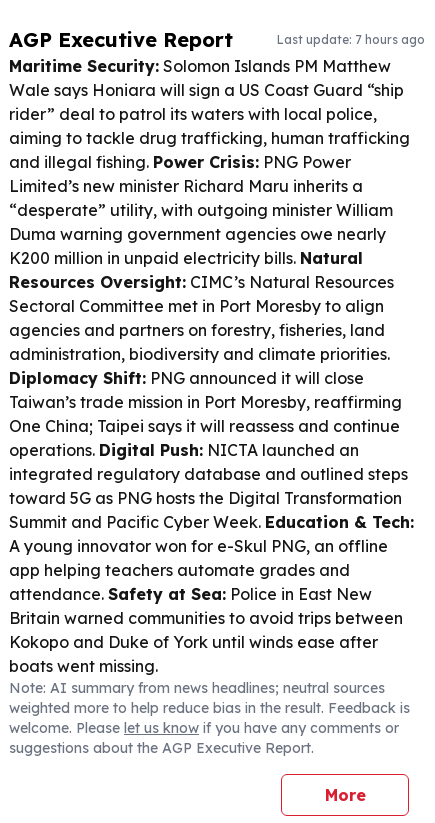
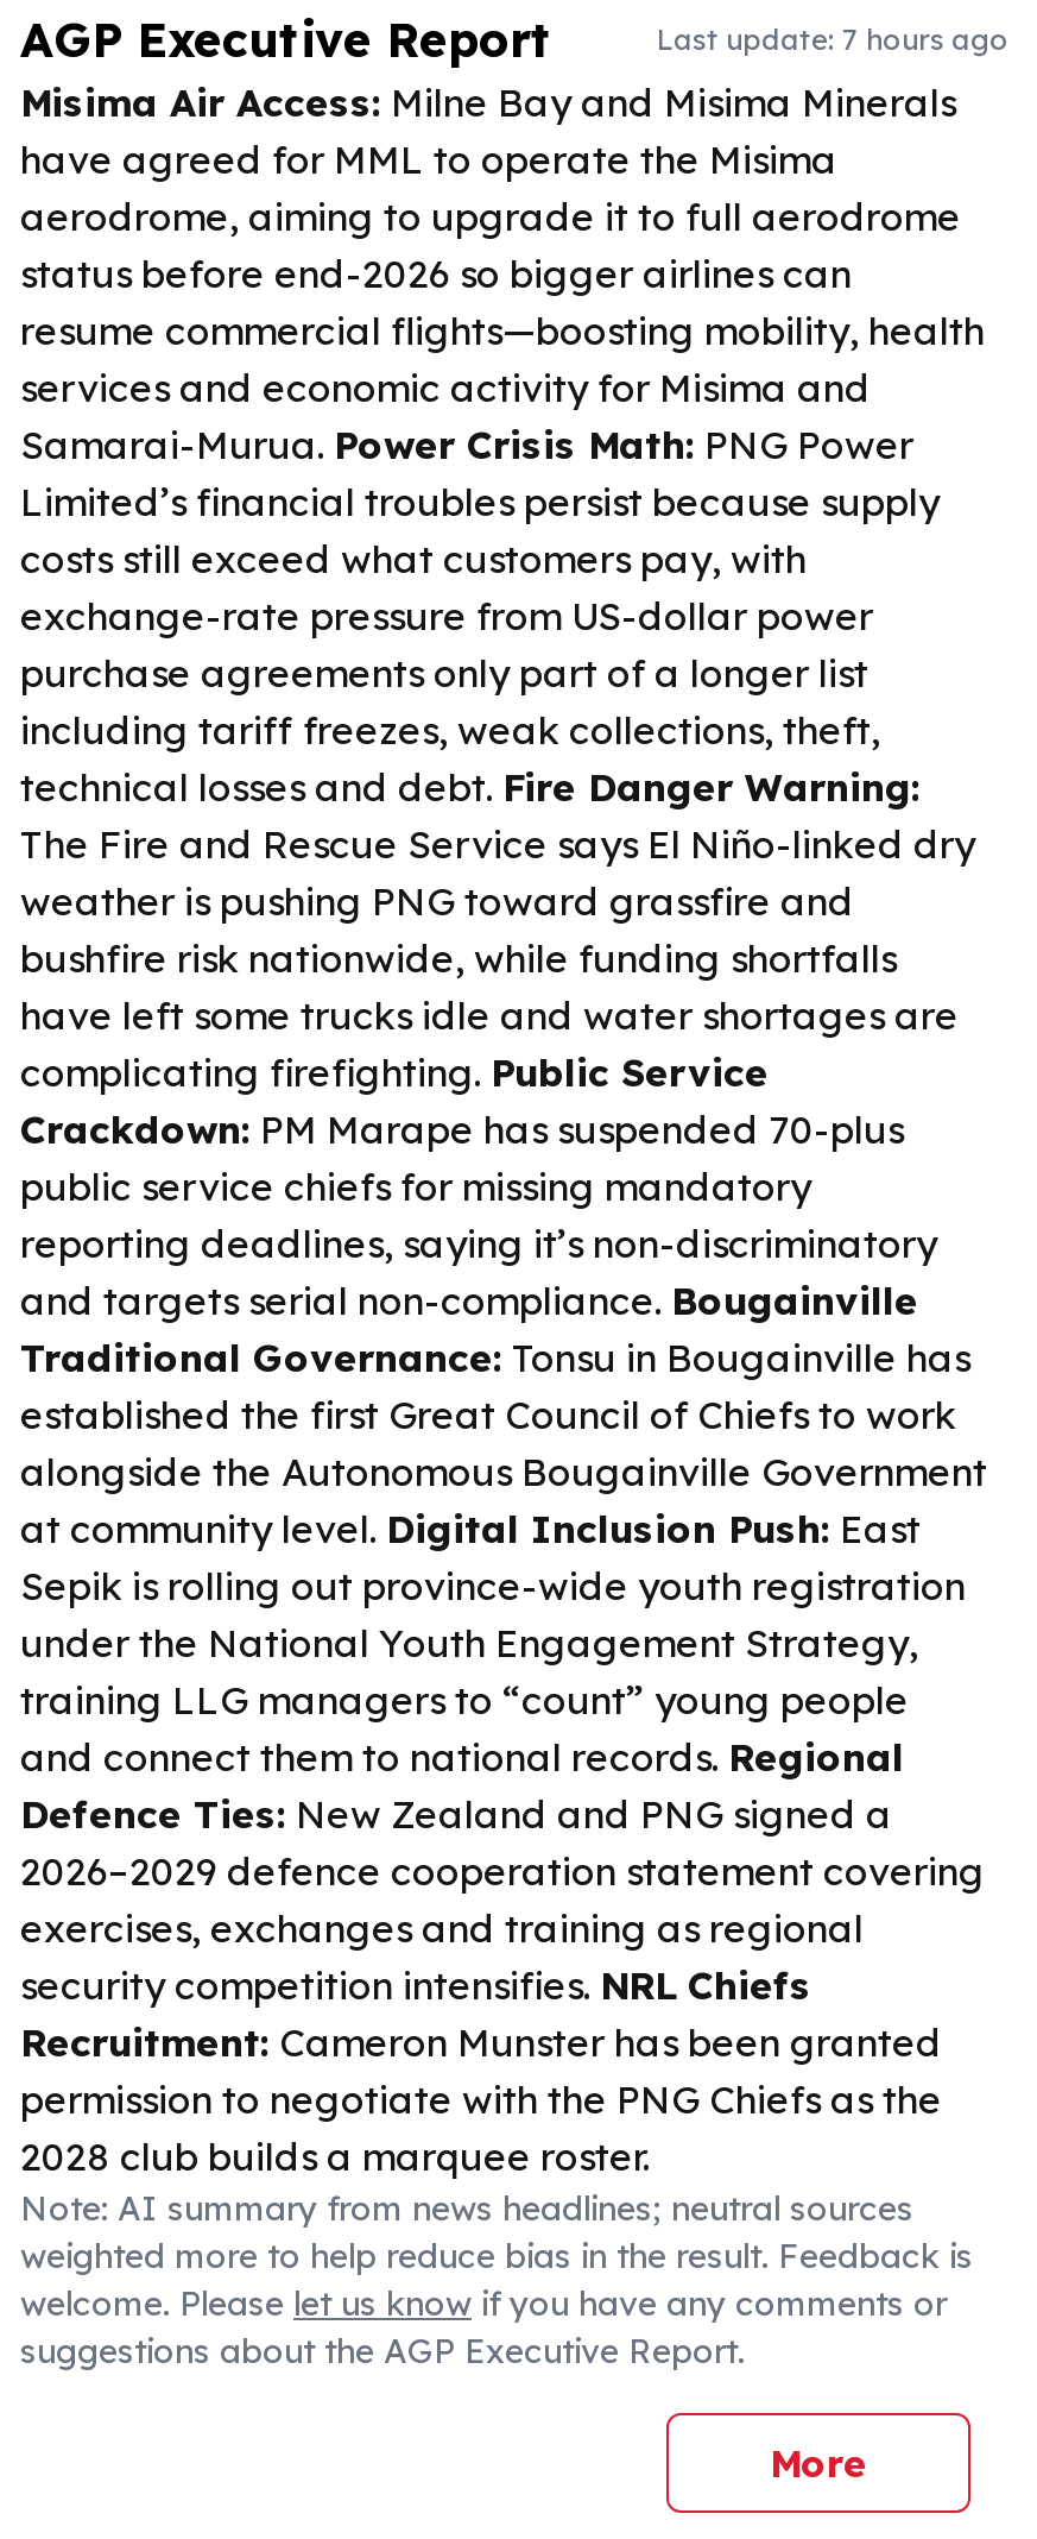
[9,56,414,676] Maritime Security: Solomon Islands PM Matthew | Wale says Honiara will sign a US Coast Guard “ship | rider” deal to patrol its waters with local police, | aiming to tackle drug trafficking, human trafficking | and illegal fishing. Power Crisis: PNG Power | Limited’s new minister Richard Maru inherits a | “desperate” utility, with outgoing minister William | Duma warning government agencies owe nearly | K200 million in unpaid electricity bills. Natural | Resources Oversight: CIMC’s Natural Resources | Sectoral Committee met in Port Moresby to align | agencies and partners on forestry, fisheries, land | administration, biodiversity and climate priorities. | Diplomacy Shift: PNG announced it will close | Taiwan’s trade mission in Port Moresby, reaffirming | One China; Taipei says it will reassess and continue | operations. Digital Push: NICTA launched an | integrated regulatory database and outlined steps | toward 5G as PNG hosts the Digital Transformation | Summit and Pacific Cyber Week. Education & Tech: | A young innovator won for e-Skul PNG, an offline | app helping teachers automate grades and | attendance. Safety at Sea: Police in East New | Britain warned communities to avoid trips between | Kokopo and Duke of York until winds ease after | boats went missing. -> [20,78,987,2180] Misima Air Access: Milne Bay and Misima Minerals | have agreed for MML to operate the Misima | aerodrome, aiming to upgrade it to full aerodrome | status before end-2026 so bigger airlines can | resume commercial flights—boosting mobility, health | services and economic activity for Misima and | Samarai-Murua. Power Crisis Math: PNG Power | Limited’s financial troubles persist because supply | costs still exceed what customers pay, with | exchange-rate pressure from US-dollar power | purchase agreements only part of a longer list | including tariff freezes, weak collections, theft, | technical losses and debt. Fire Danger Warning: | The Fire and Rescue Service says El Niño-linked dry | weather is pushing PNG toward grassfire and | bushfire risk nationwide, while funding shortfalls | have left some trucks idle and water shortages are | complicating firefighting. Public Service | Crackdown: PM Marape has suspended 70-plus | public service chiefs for missing mandatory | reporting deadlines, saying it’s non-discriminatory | and targets serial non-compliance. Bougainville | Traditional Governance: Tonsu in Bougainville has | established the first Great Council of Chiefs to work | alongside the Autonomous Bougainville Government | at community level. Digital Inclusion Push: East | Sepik is rolling out province-wide youth registration | under the National Youth Engagement Strategy, | training LLG managers to “count” young people | and connect them to national records. Regional | Defence Ties: New Zealand and PNG signed a | 2026–2029 defence cooperation statement covering | exercises, exchanges and training as regional | security competition intensifies. NRL Chiefs | Recruitment: Cameron Munster has been granted | permission to negotiate with the PNG Chiefs as the | 2028 club builds a marquee roster.

